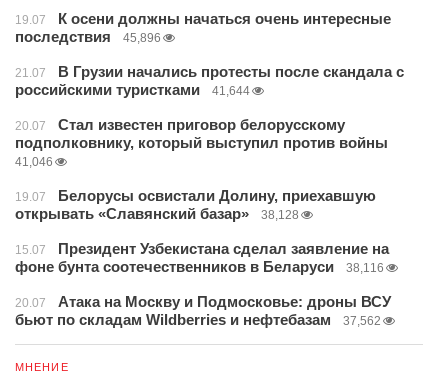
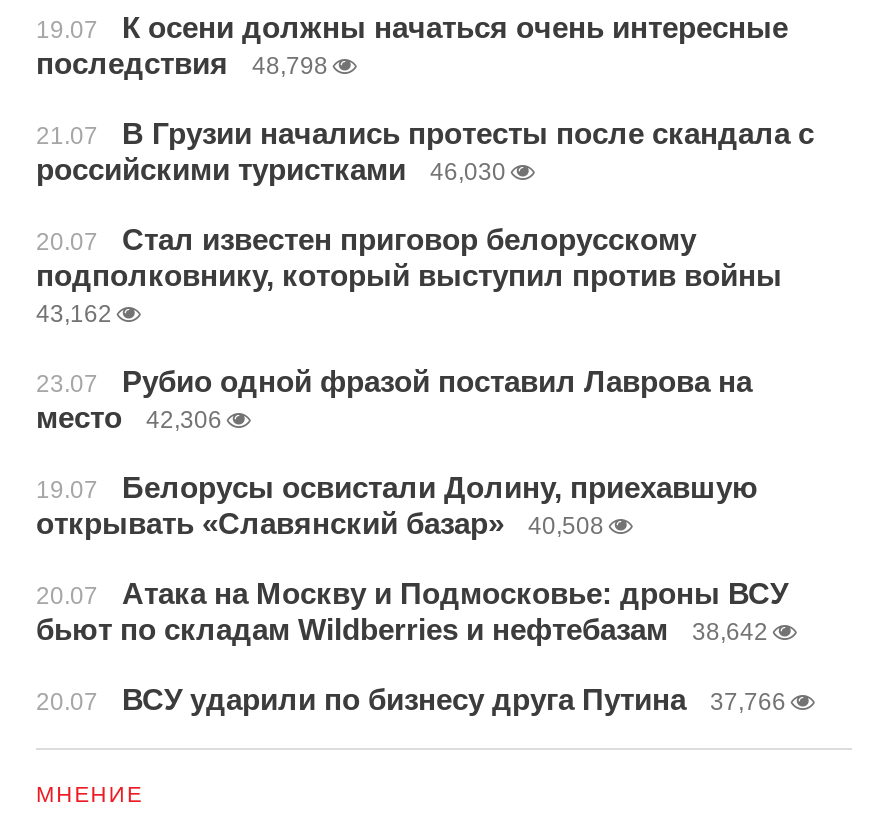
[15,28,161,45] последствия 45,896 -> [36,46,328,80] последствия 48,798
[15,81,250,98] российскими туристками 41,644 -> [36,152,506,186] российскими туристками 46,030
[15,155,53,169] 41,046 -> [36,300,752,434] 43,162 | 23.07 | Рубио одной фразой поставил Лаврова на | место | 42,306
moved [15,187,376,222] -> [36,470,758,540]: 19.07 | Белорусы освистали Долину, приехавшую | открывать «Славянский базар»
[15,208,389,275] 38,128 | 15.07 | Президент Узбекистана сделал заявление на | фоне бунта соотечественников в Беларуси | 38,116 -> [528,512,604,540] 40,508
[343,314,381,328] 37,562 -> [36,618,786,716] 38,642 | 20.07 | ВСУ ударили по бизнесу друга Путина | 37,766

